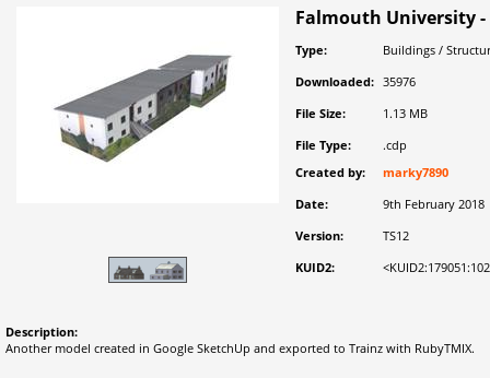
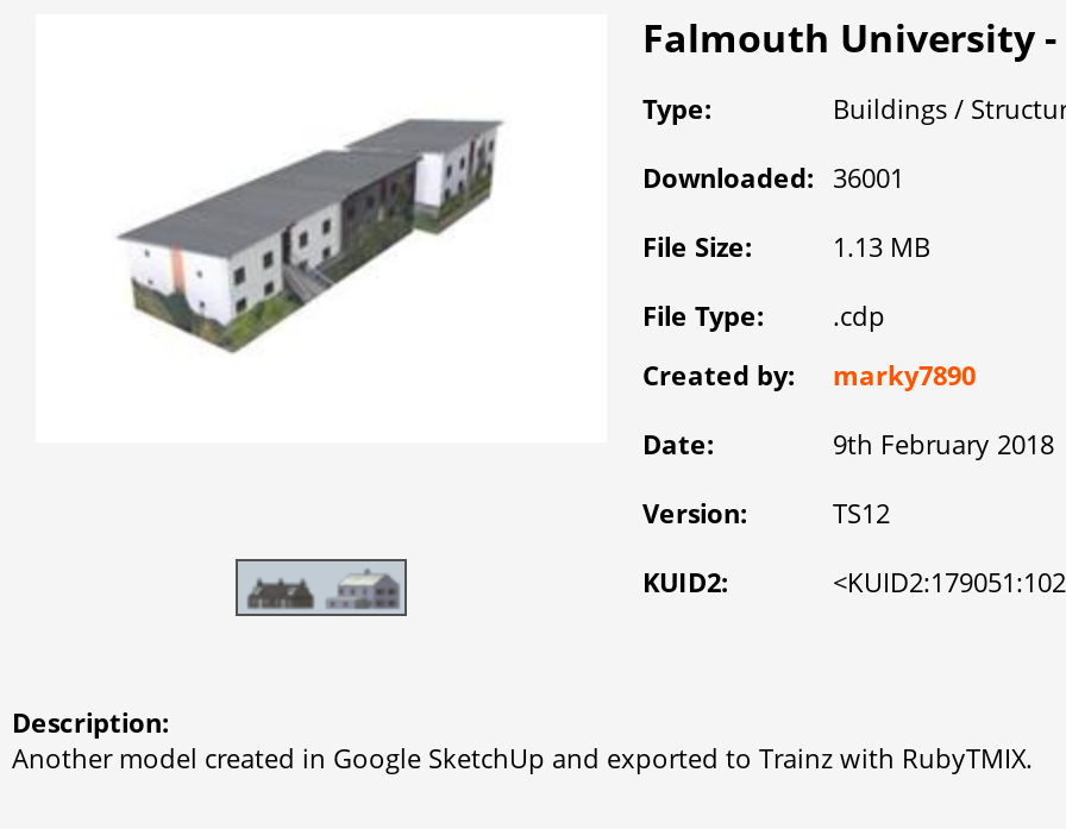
[295,73,416,90] Downloaded: 35976 -> [642,159,904,195] Downloaded: 36001

